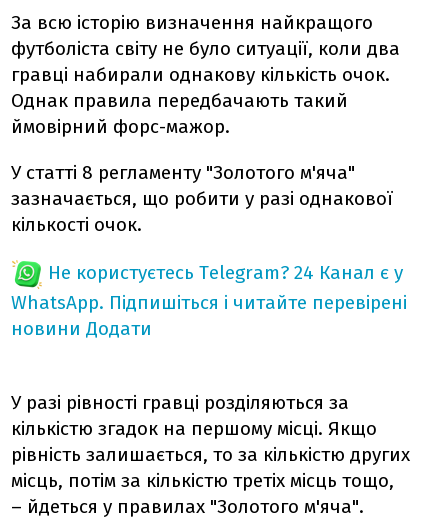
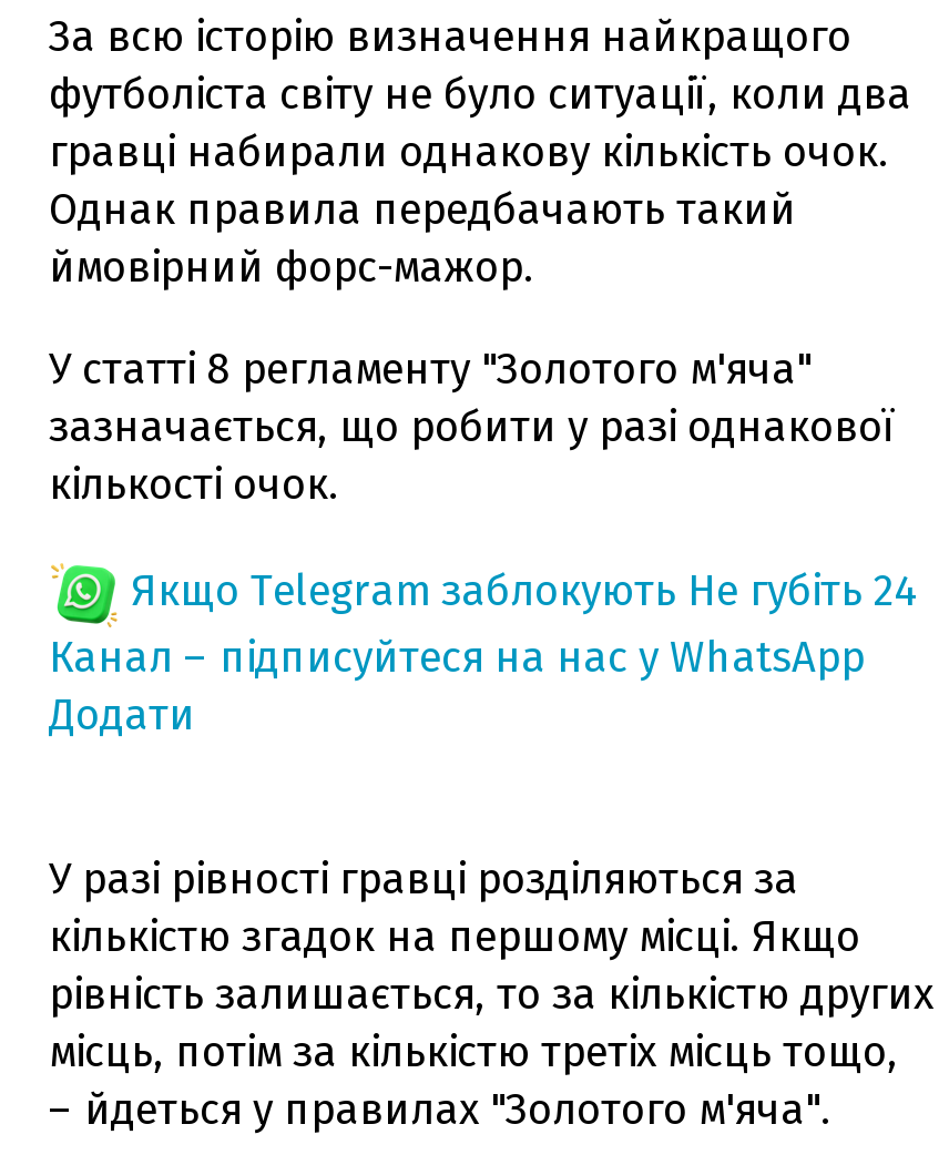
[11,261,407,340] Не користуєтесь Telegram? 24 Канал є у | WhatsApp. Підпишіться і читайте перевірені | новини Додати -> [49,564,918,740] Якщо Telegram заблокують Не губіть 24 | Канал – підписуйтеся на нас у WhatsApp | Додати

